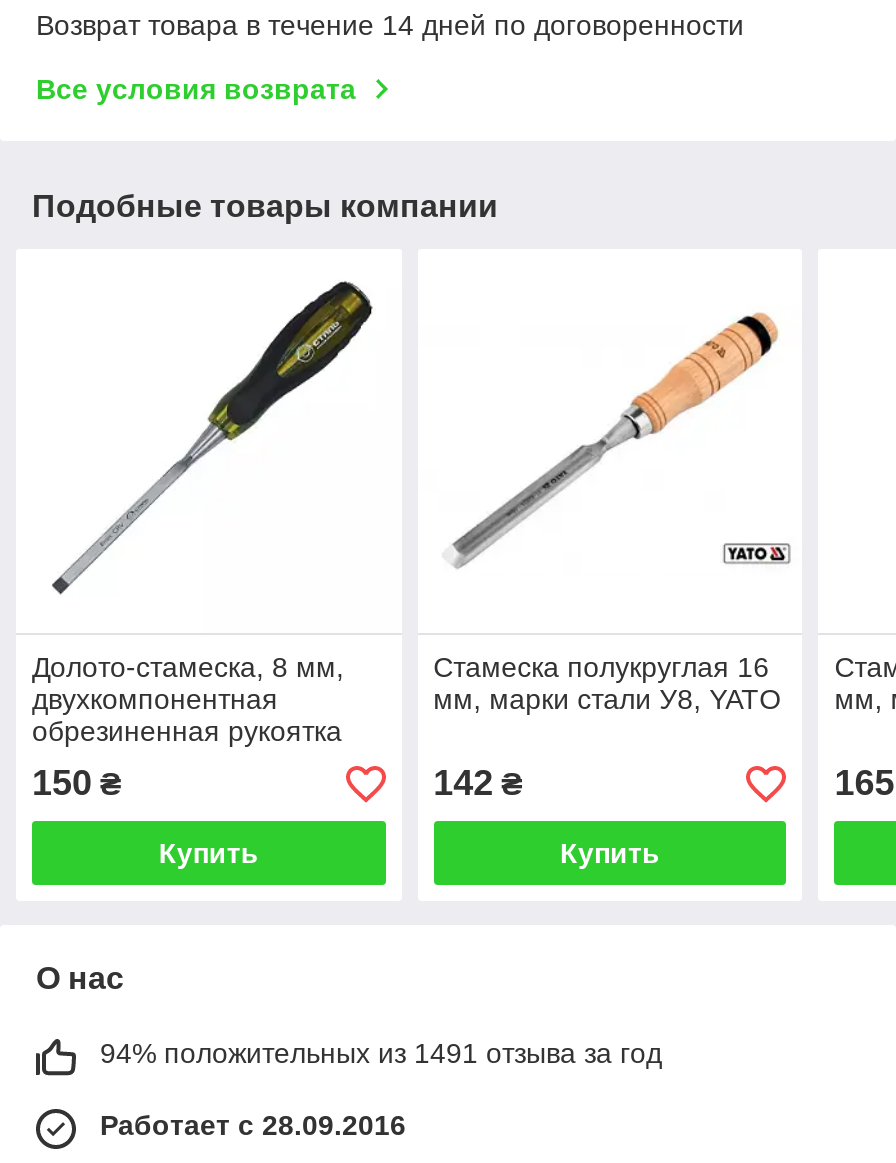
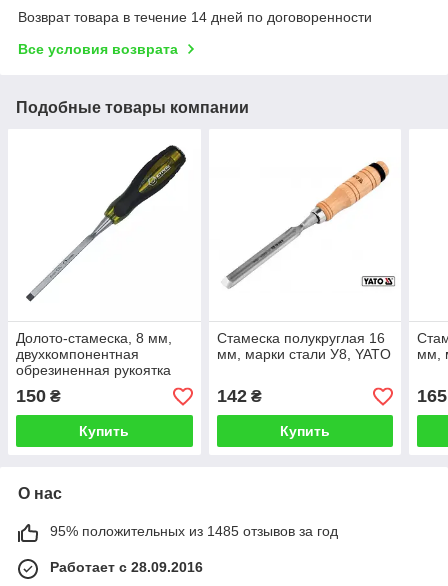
[100,1038,662,1070] 94% положительных из 1491 отзыва за год -> [50,523,338,539] 95% положительных из 1485 отзывов за год

